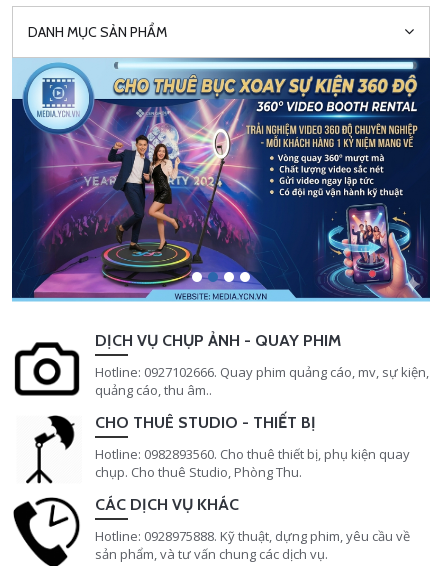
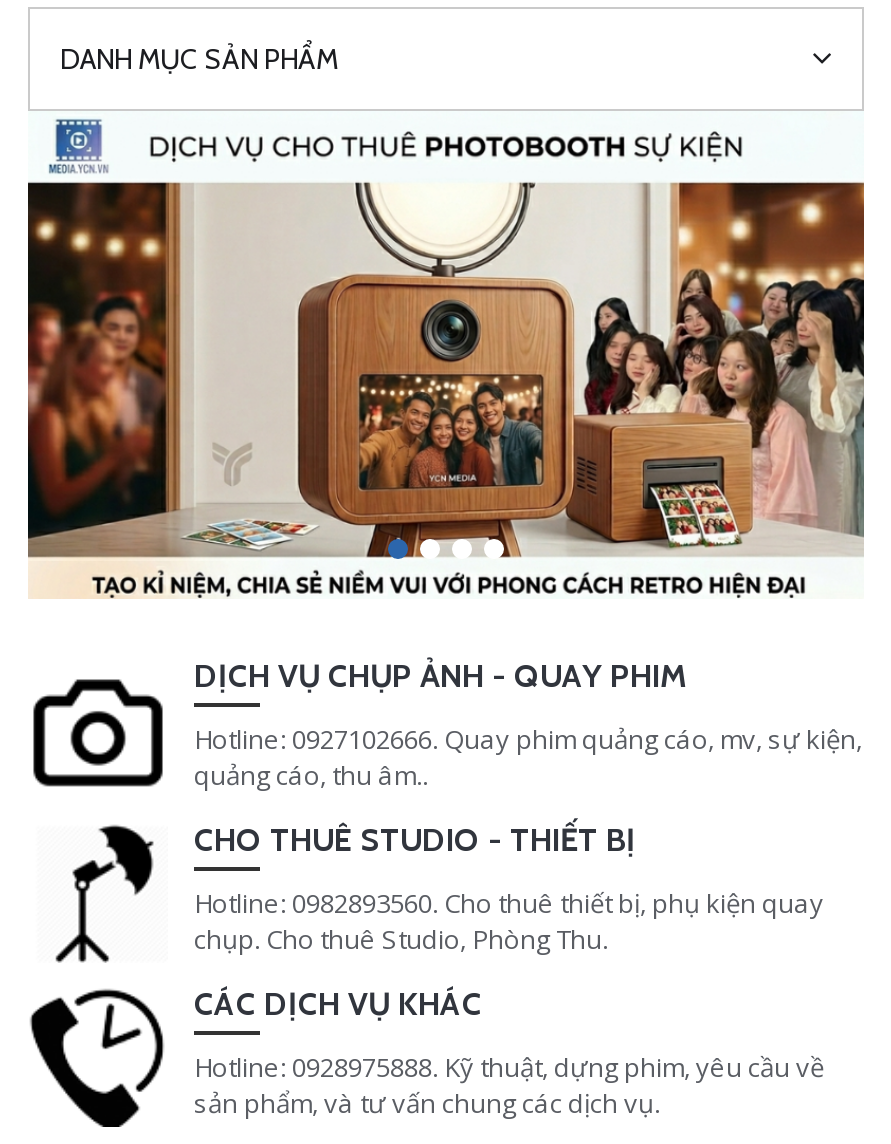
[11,57,431,302] [image] -> [26,111,866,599] [image]

